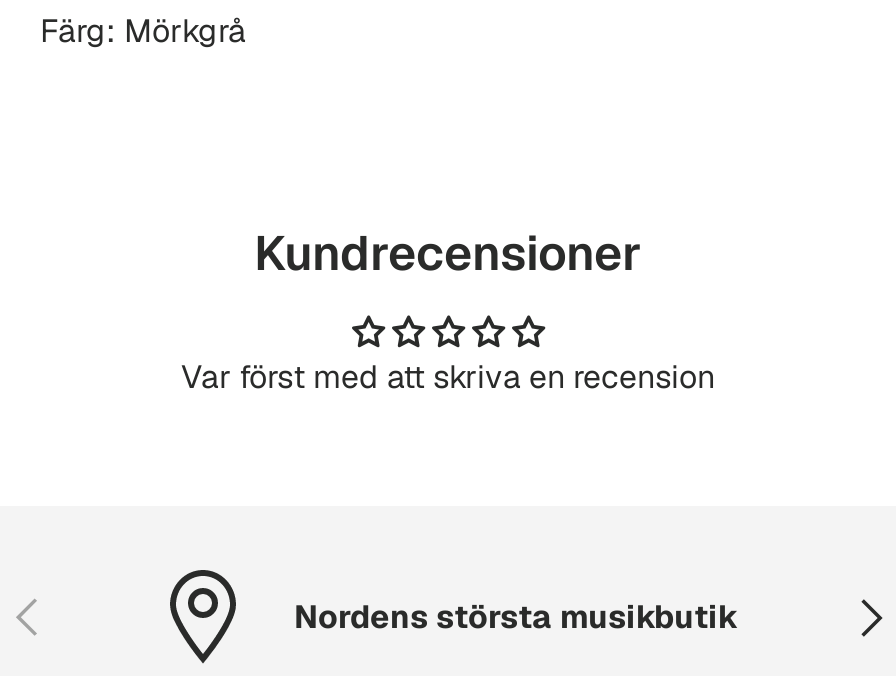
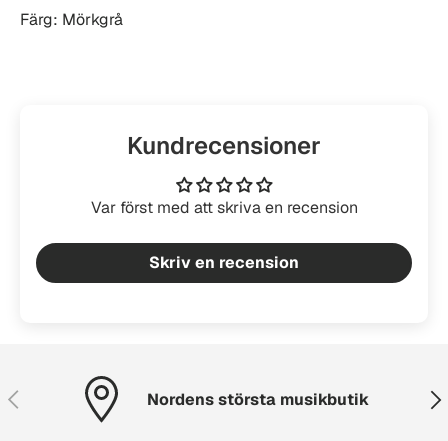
none -> [149,252,299,273] Skriv en recension

